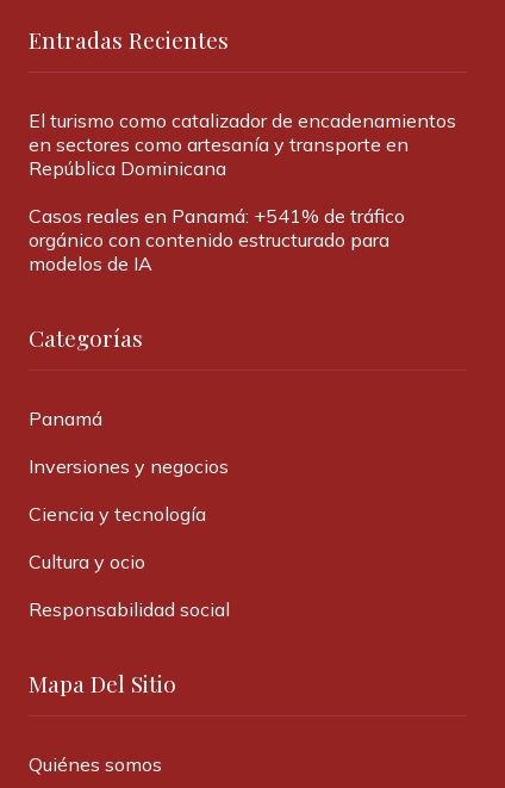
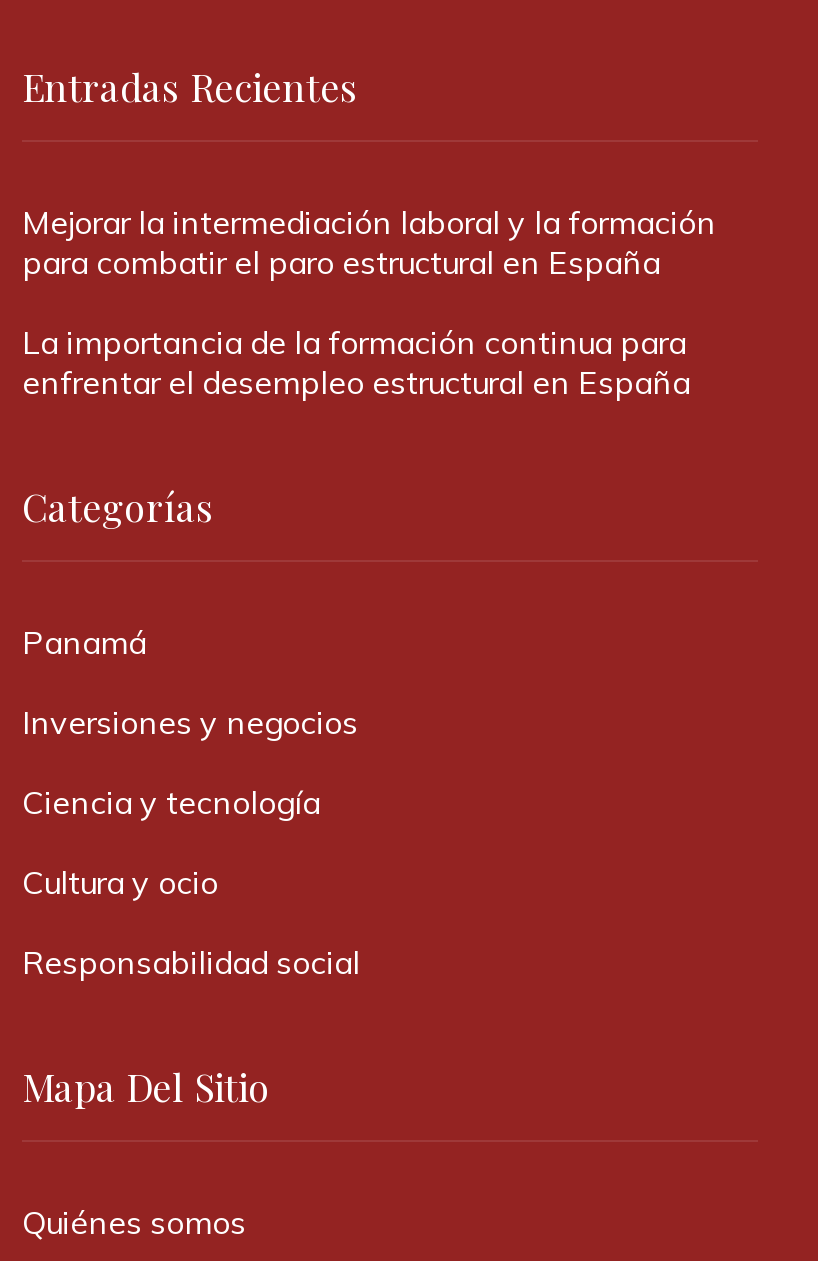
[29,108,456,180] El turismo como catalizador de encadenamientos | en sectores como artesanía y transporte en | República Dominicana -> [22,201,716,281] Mejorar la intermediación laboral y la formación | para combatir el paro estructural en España
[29,203,405,275] Casos reales en Panamá: +541% de tráfico | orgánico con contenido estructurado para | modelos de IA -> [22,321,690,401] La importancia de la formación continua para | enfrentar el desempleo estructural en España

